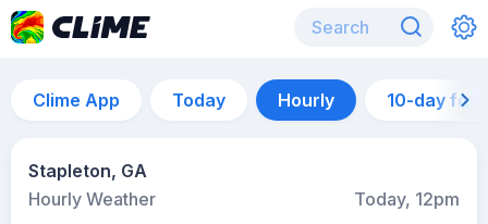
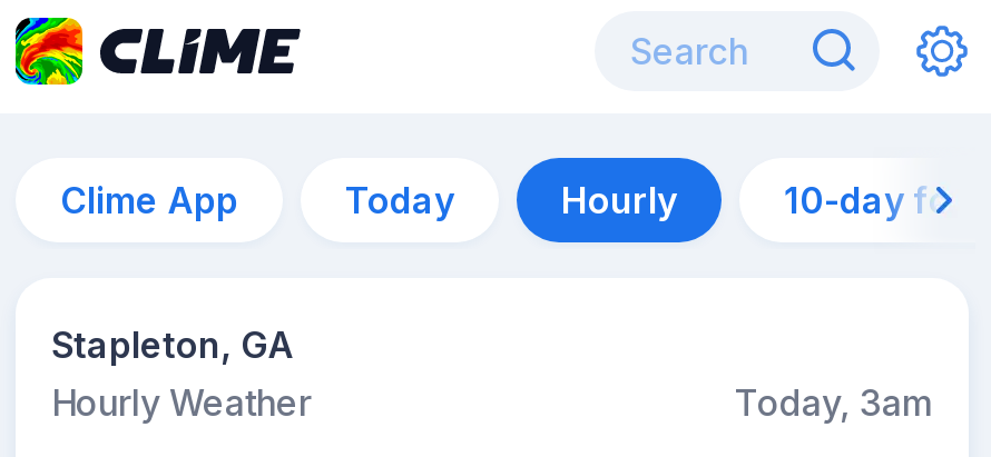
[354,188,460,210] Today, 12pm -> [735,380,933,425] Today, 3am

